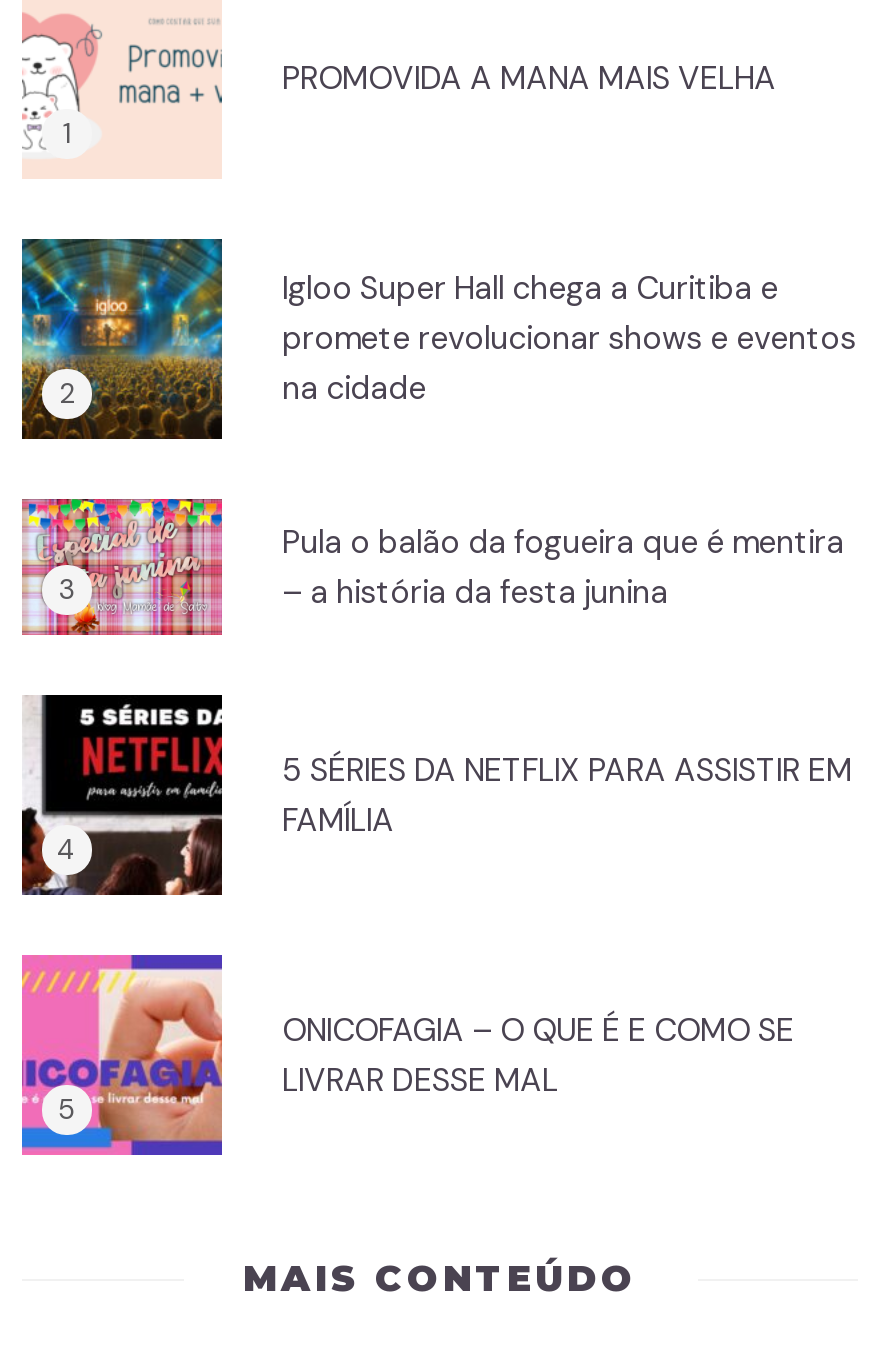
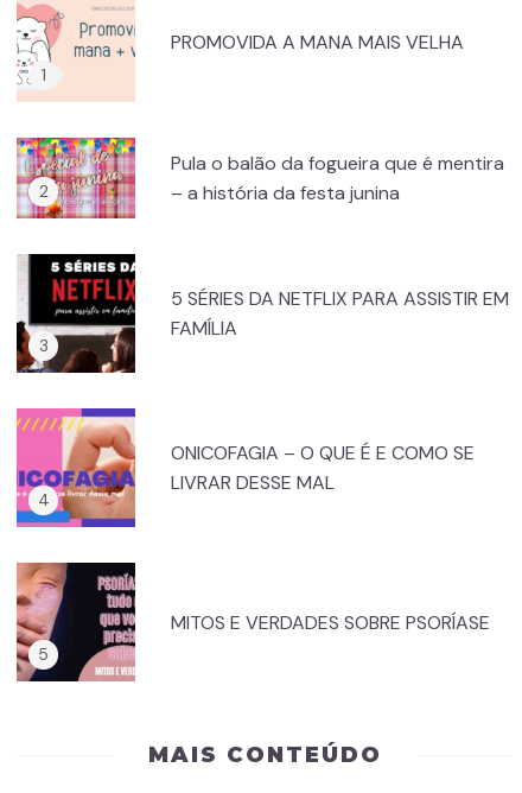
[20,237,856,441] [image] | Igloo Super Hall chega a Curitiba e | promete revolucionar shows e eventos | na cidade -> none
moved [18,495,852,1101] -> [14,135,509,495]: [image] | Pula o balão da fogueira que é mentira | – a história da festa junina | 5 SÉRIES DA NETFLIX PARA ASSISTIR EM | FAMÍLIA | ONICOFAGIA – O QUE É E COMO SE | LIVRAR DESSE MAL
none -> [15,562,490,683] [image] | MITOS E VERDADES SOBRE PSORÍASE

